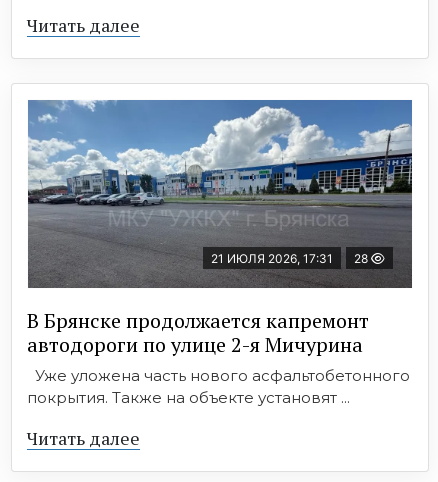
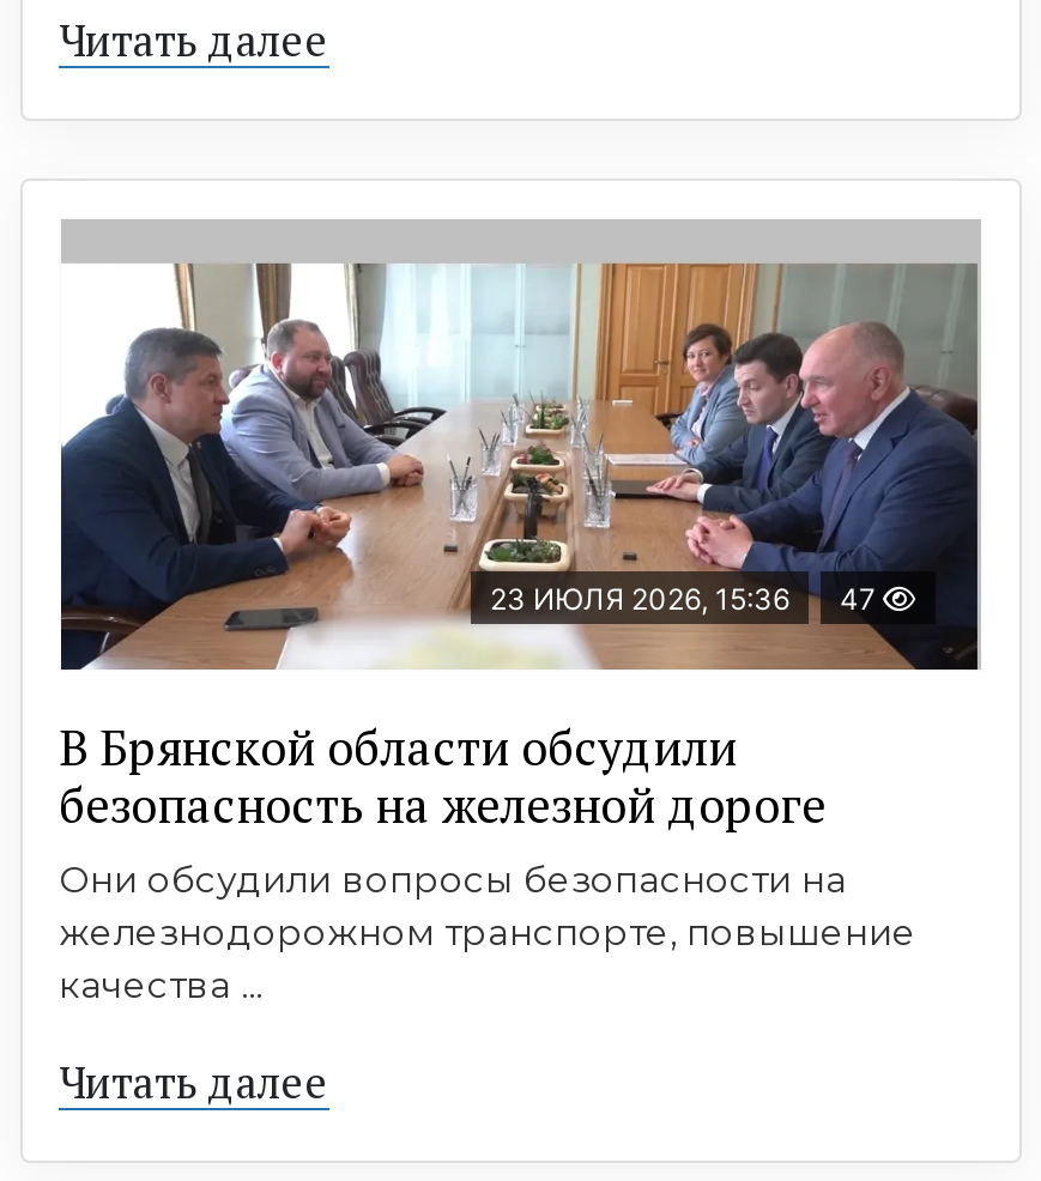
[27,100,413,289] [image] | 21 ИЮЛЯ 2026, 17:31 | 28 -> [61,219,981,670] [image] | 23 ИЮЛЯ 2026, 15:36 | 47
[27,307,410,407] В Брянске продолжается капремонт | автодороги по улице 2-я Мичурина | Уже уложена часть нового асфальтобетонного | покрытия. Также на объекте установят ... -> [59,714,916,1006] В Брянской области обсудили | безопасность на железной дороге | Они обсудили вопросы безопасности на | железнодорожном транспорте, повышение | качества ...

